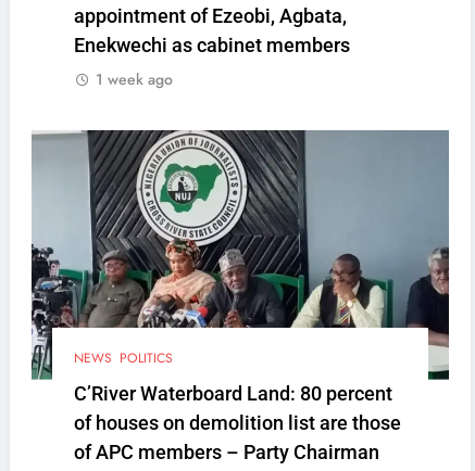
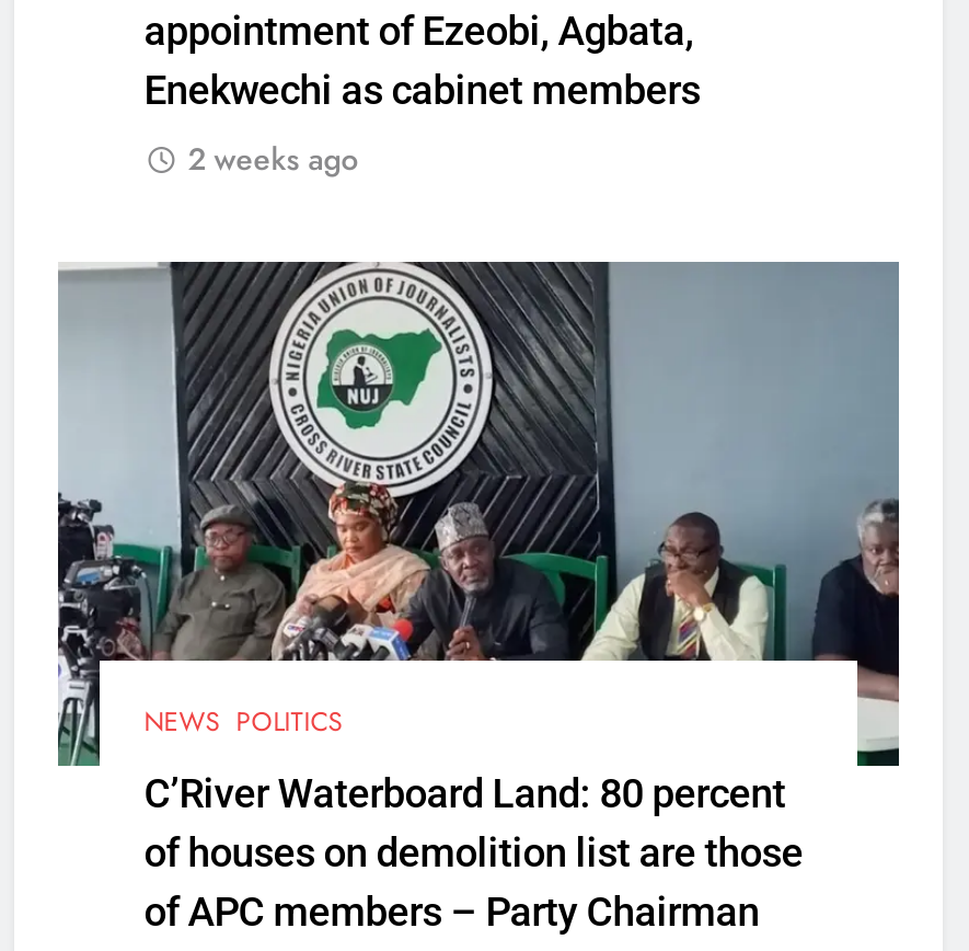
[96,68,173,90] 1 week ago -> [188,137,358,181] 2 weeks ago

